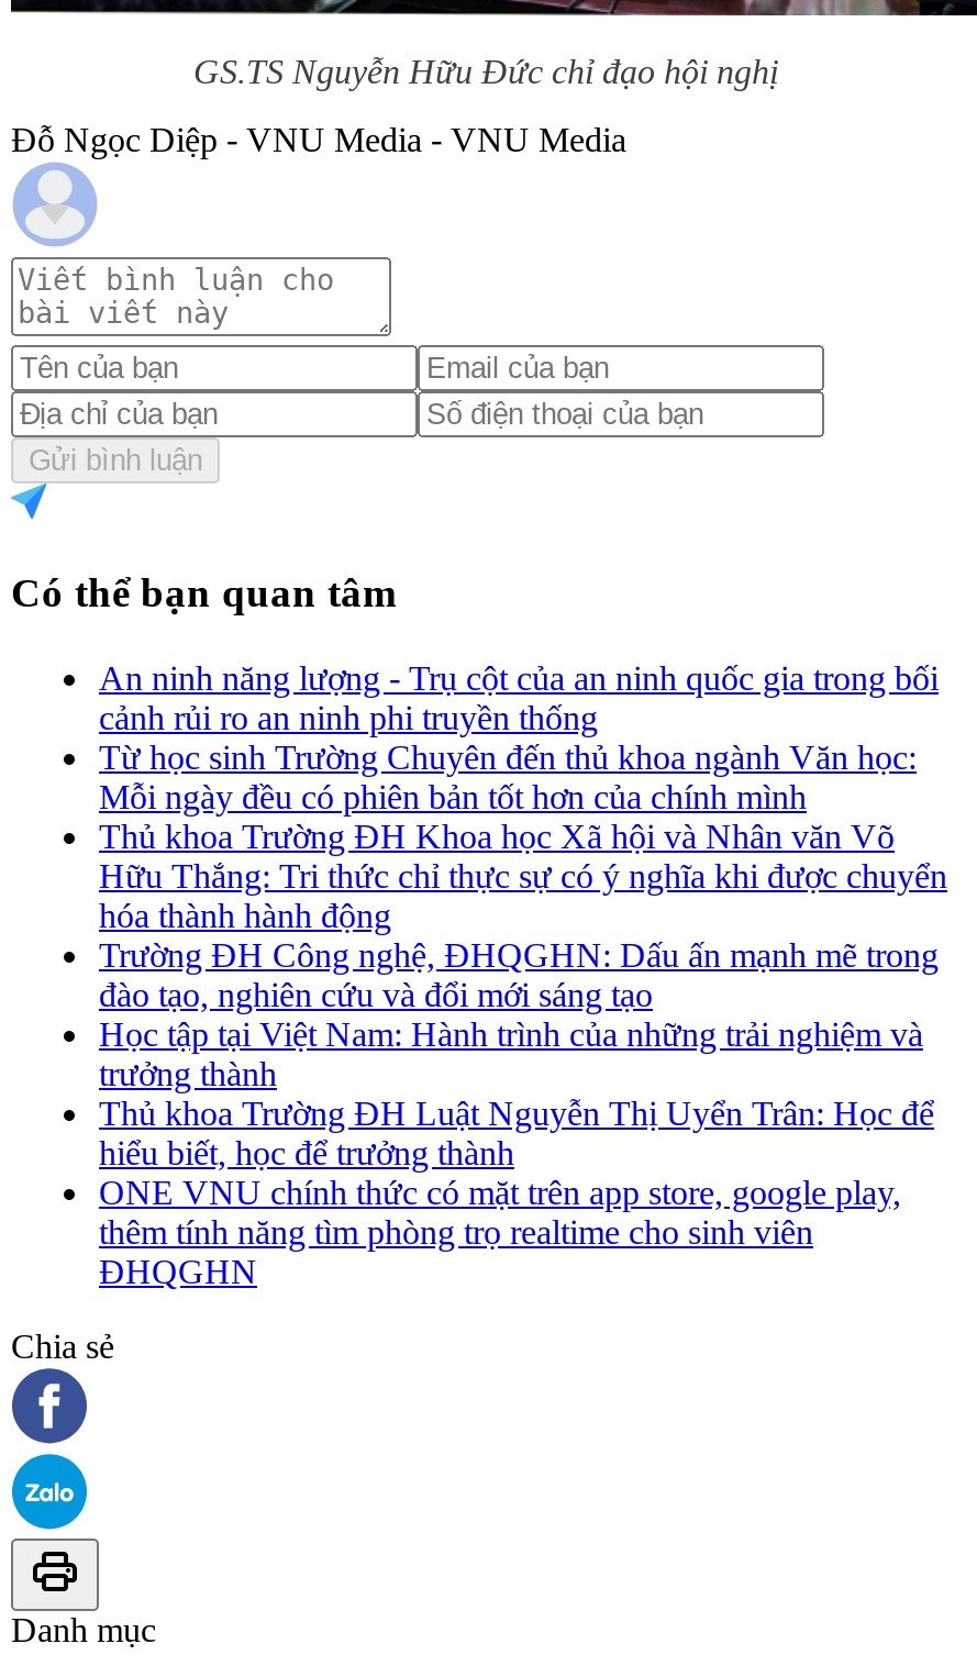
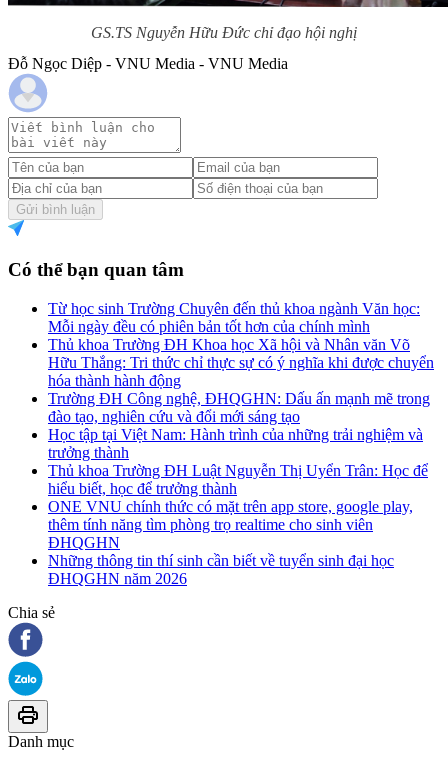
[99,659,939,736] An ninh năng lượng - Trụ cột của an ninh quốc gia trong bối | cảnh rủi ro an ninh phi truyền thống -> none
moved [99,738,947,1290] -> [48,300,434,551]: Từ học sinh Trường Chuyên đến thủ khoa ngành Văn học: | Mỗi ngày đều có phiên bản tốt hơn của chính mình | Thủ khoa Trường ĐH Khoa học Xã hội và Nhân văn Võ | ... | thêm tính năng tìm phòng trọ realtime cho sinh viên | ĐHQGHN
none -> [48,552,394,587] Những thông tin thí sinh cần biết về tuyển sinh đại học | ĐHQGHN năm 2026

